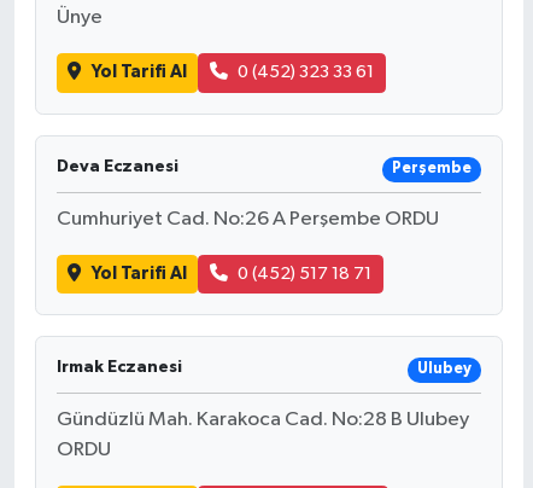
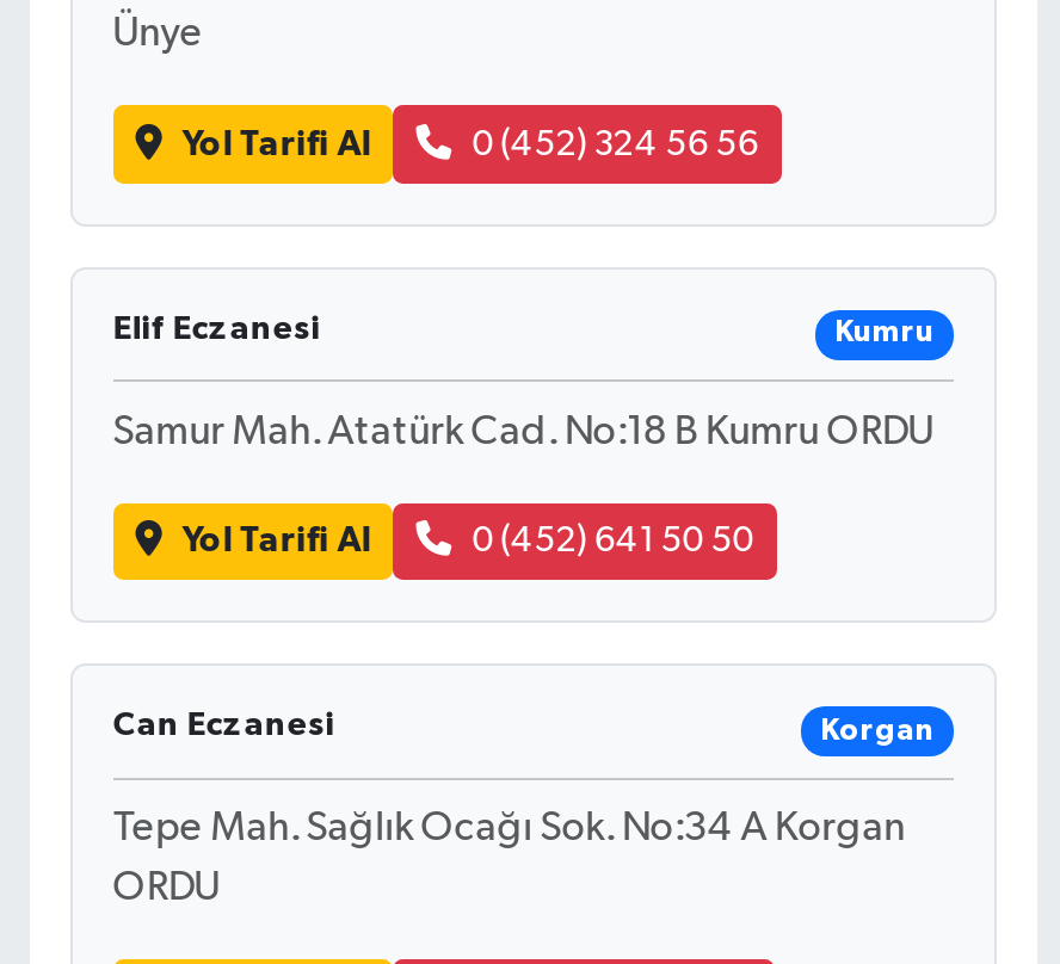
[238,63,374,81] 0 (452) 323 33 61 -> [472,125,758,161] 0 (452) 324 56 56
[56,158,471,176] Deva Eczanesi | Perşembe -> [113,312,935,349] Elif Eczanesi | Kumru
[56,208,439,229] Cumhuriyet Cad. No:26 A Perşembe ORDU -> [113,412,934,452] Samur Mah. Atatürk Cad. No:18 B Kumru ORDU
[238,264,372,282] 0 (452) 517 18 71 -> [472,522,754,558] 0 (452) 641 50 50
[56,359,471,377] Irmak Eczanesi | Ulubey -> [113,709,935,746] Can Eczanesi | Korgan
[56,409,469,430] Gündüzlü Mah. Karakoca Cad. No:28 B Ulubey -> [113,809,906,849] Tepe Mah. Sağlık Ocağı Sok. No:34 A Korgan

